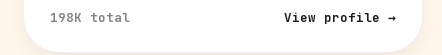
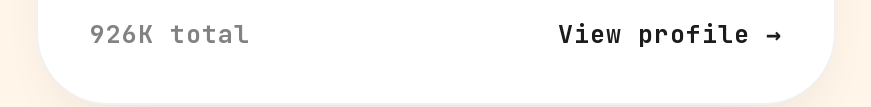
[50,9,130,26] 198K total -> [90,17,250,51] 926K total

